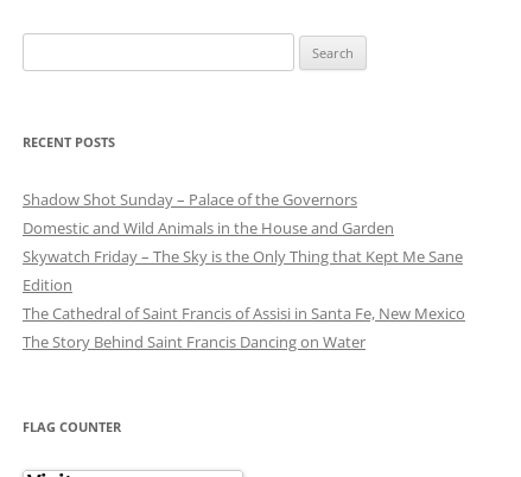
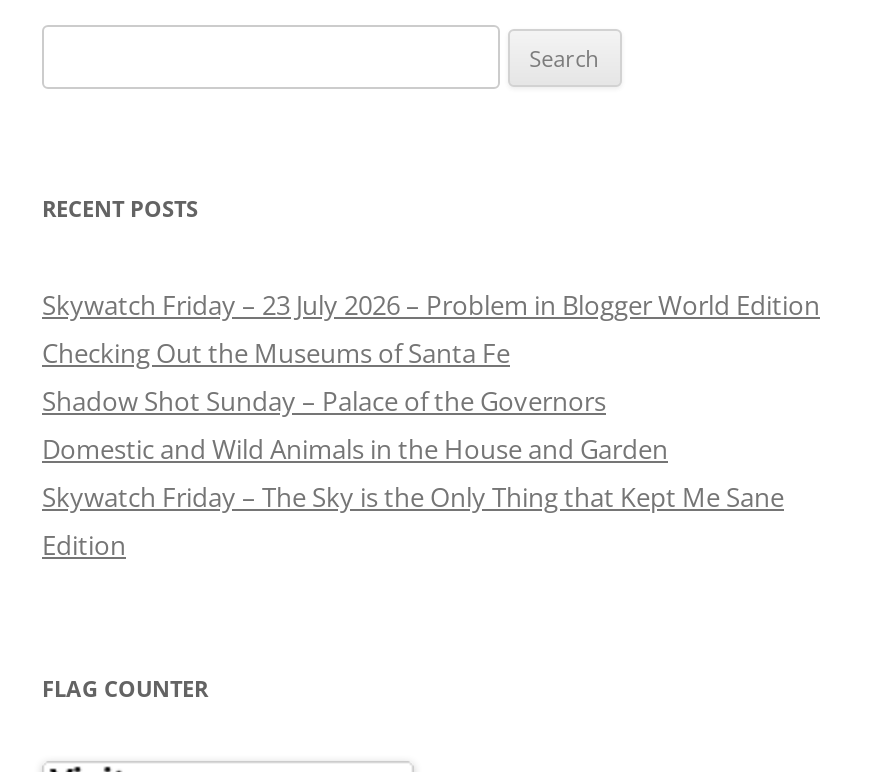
none -> [42,287,820,371] Skywatch Friday – 23 July 2026 – Problem in Blogger World Edition | Checking Out the Museums of Santa Fe
moved [23,189,463,296] -> [42,383,784,563]: Shadow Shot Sunday – Palace of the Governors | Domestic and Wild Animals in the House and Garden | Skywatch Friday – The Sky is the Only Thing that Kept Me Sane | Edition
[23,303,465,353] The Cathedral of Saint Francis of Assisi in Santa Fe, New Mexico | The Story Behind Saint Francis Dancing on Water -> none

